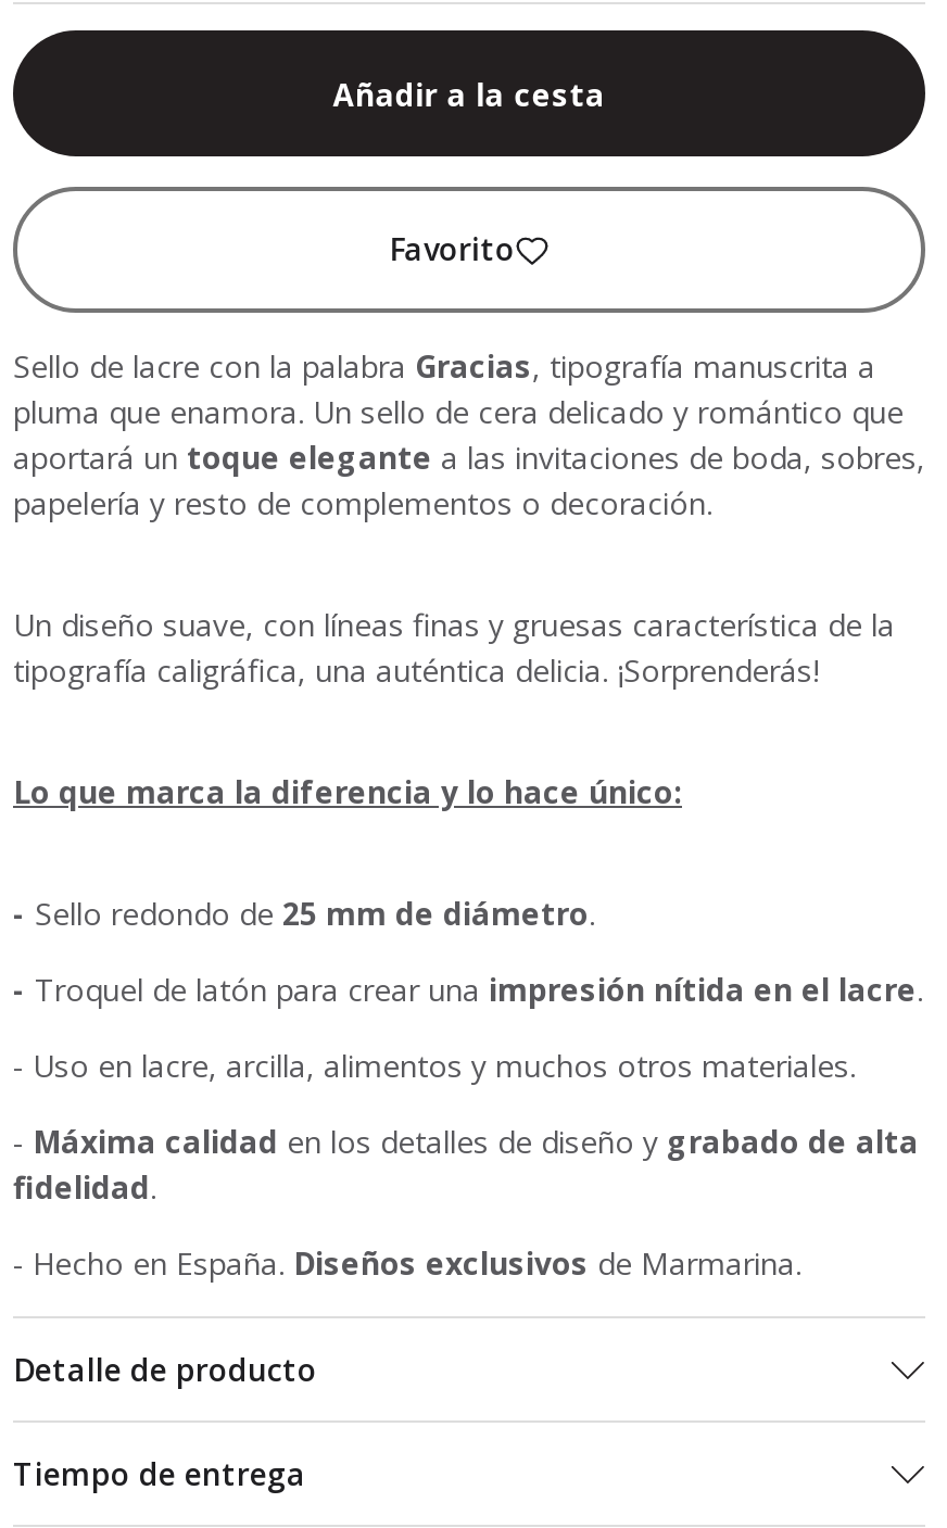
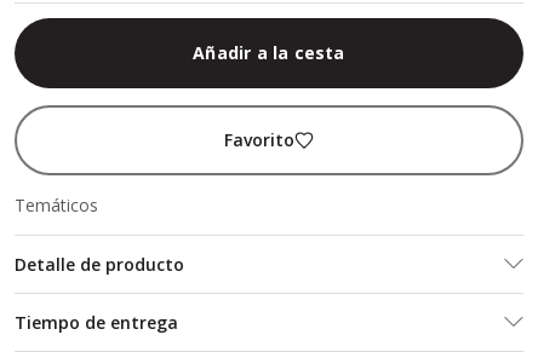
[13,346,925,1285] Sello de lacre con la palabra Gracias, tipografía manuscrita a | pluma que enamora. Un sello de cera delicado y romántico que | aportará un toque elegante a las invitaciones de boda, sobres, | papelería y resto de complementos o decoración. | Un diseño suave, con líneas finas y gruesas característica de la | tipografía caligráfica, una auténtica delicia. ¡Sorprenderás! | Lo que marca la diferencia y lo hace único: | - Sello redondo de 25 mm de diámetro. | - Troquel de latón para crear una impresión nítida en el lacre. | - Uso en lacre, arcilla, alimentos y muchos otros materiales. | - Máxima calidad en los detalles de diseño y grabado de alta | fidelidad. | - Hecho en España. Diseños exclusivos de Marmarina. -> [15,193,98,216] Temáticos

